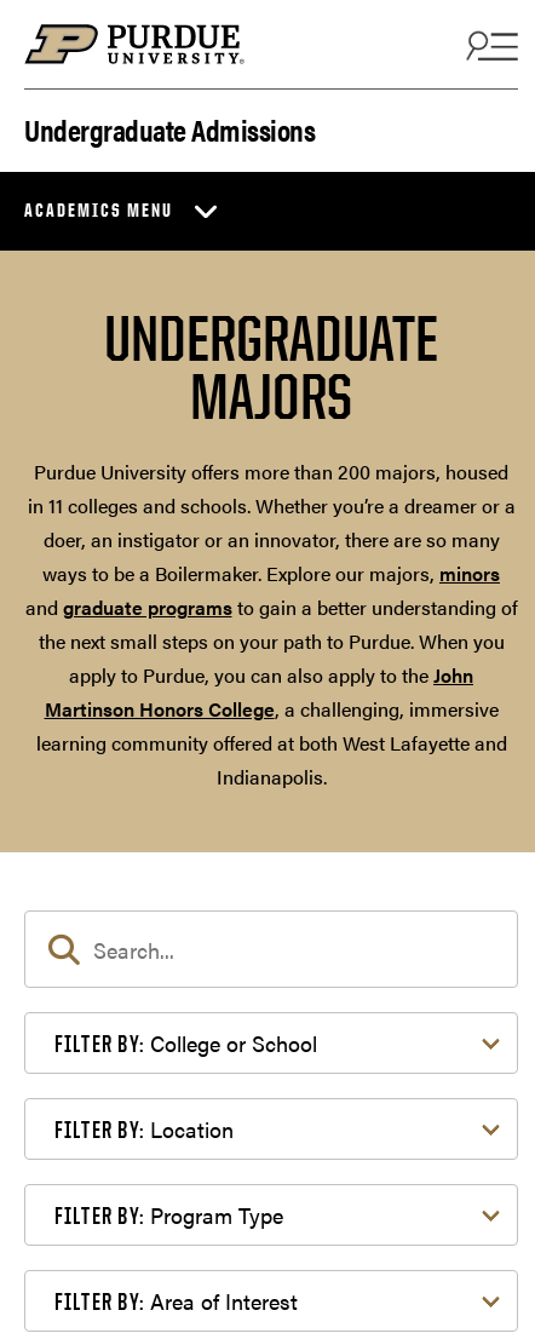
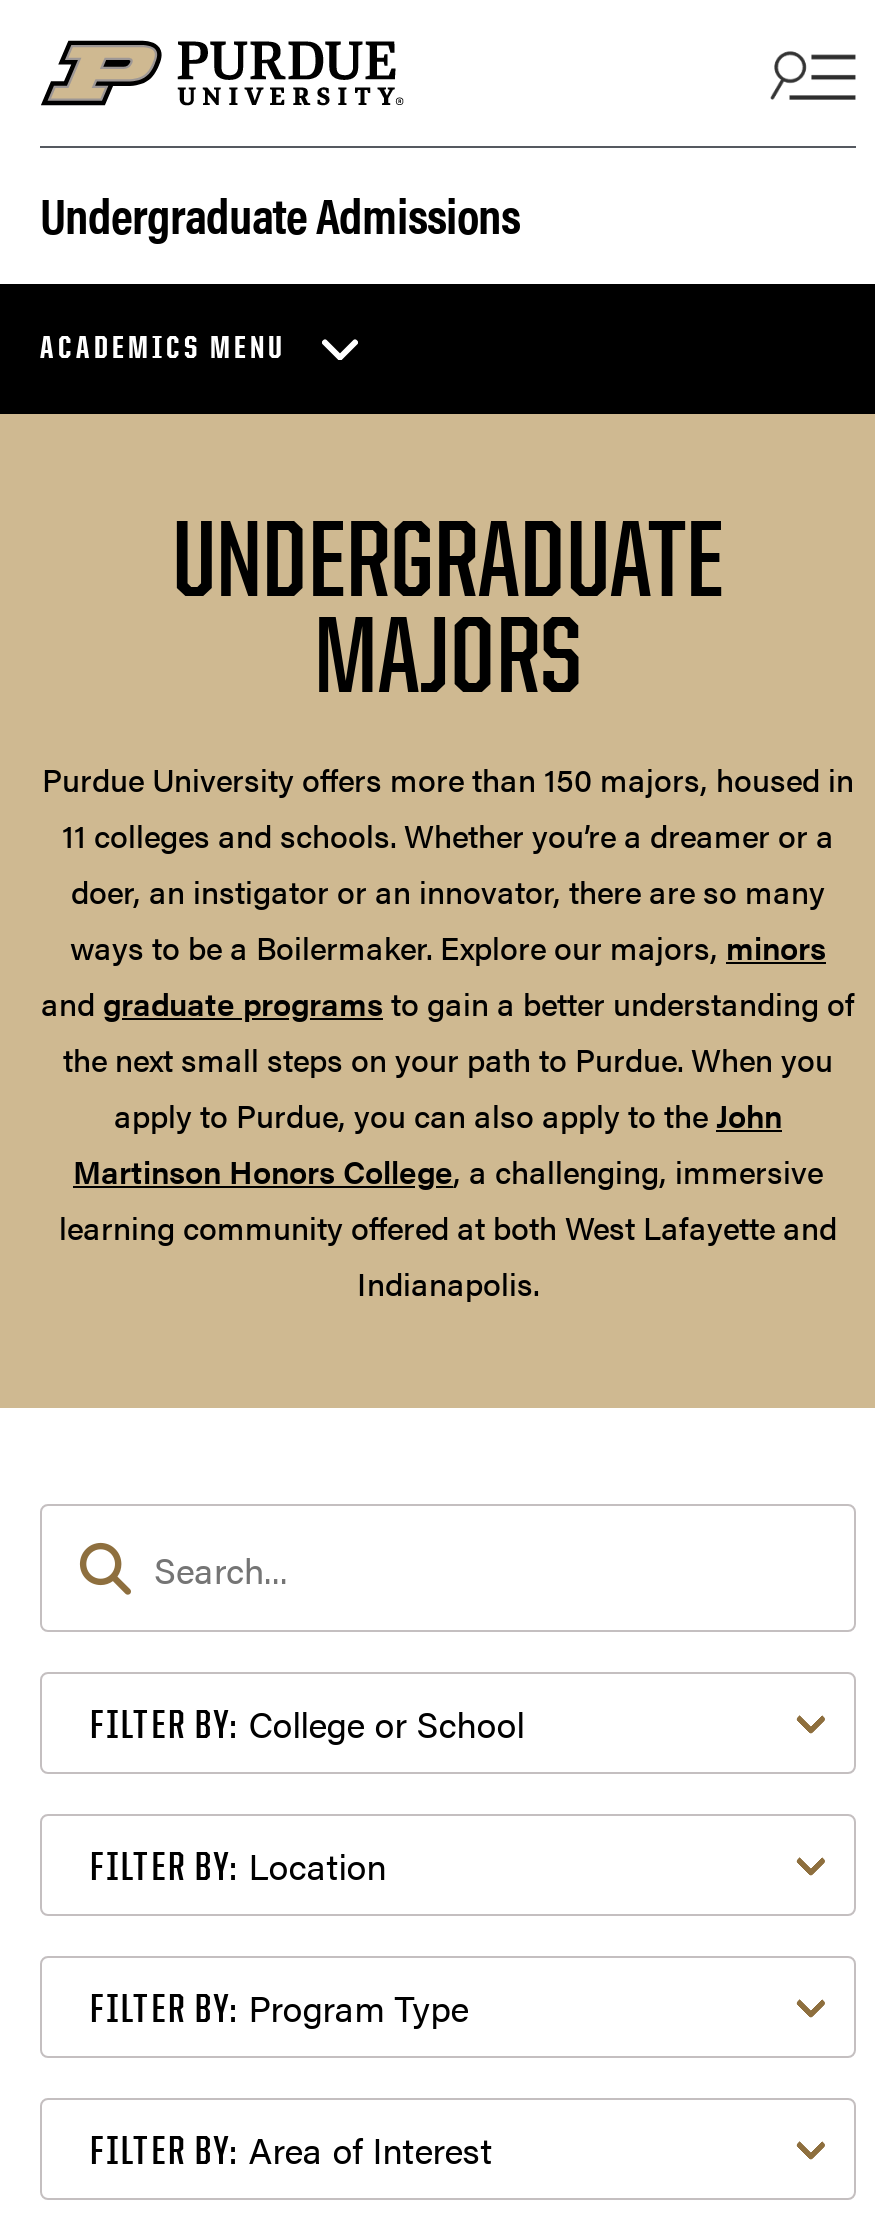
[27,458,515,520] Purdue University offers more than 200 majors, housed | in 11 colleges and schools. Whether you’re a dreamer or a -> [42,756,854,858] Purdue University offers more than 150 majors, housed in | 11 colleges and schools. Whether you’re a dreamer or a

